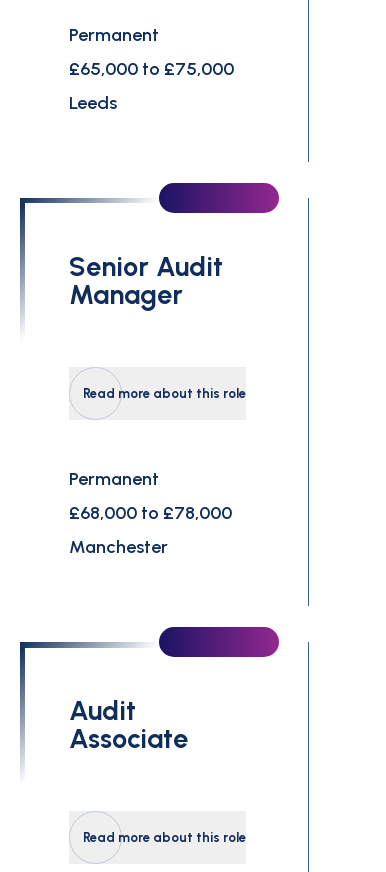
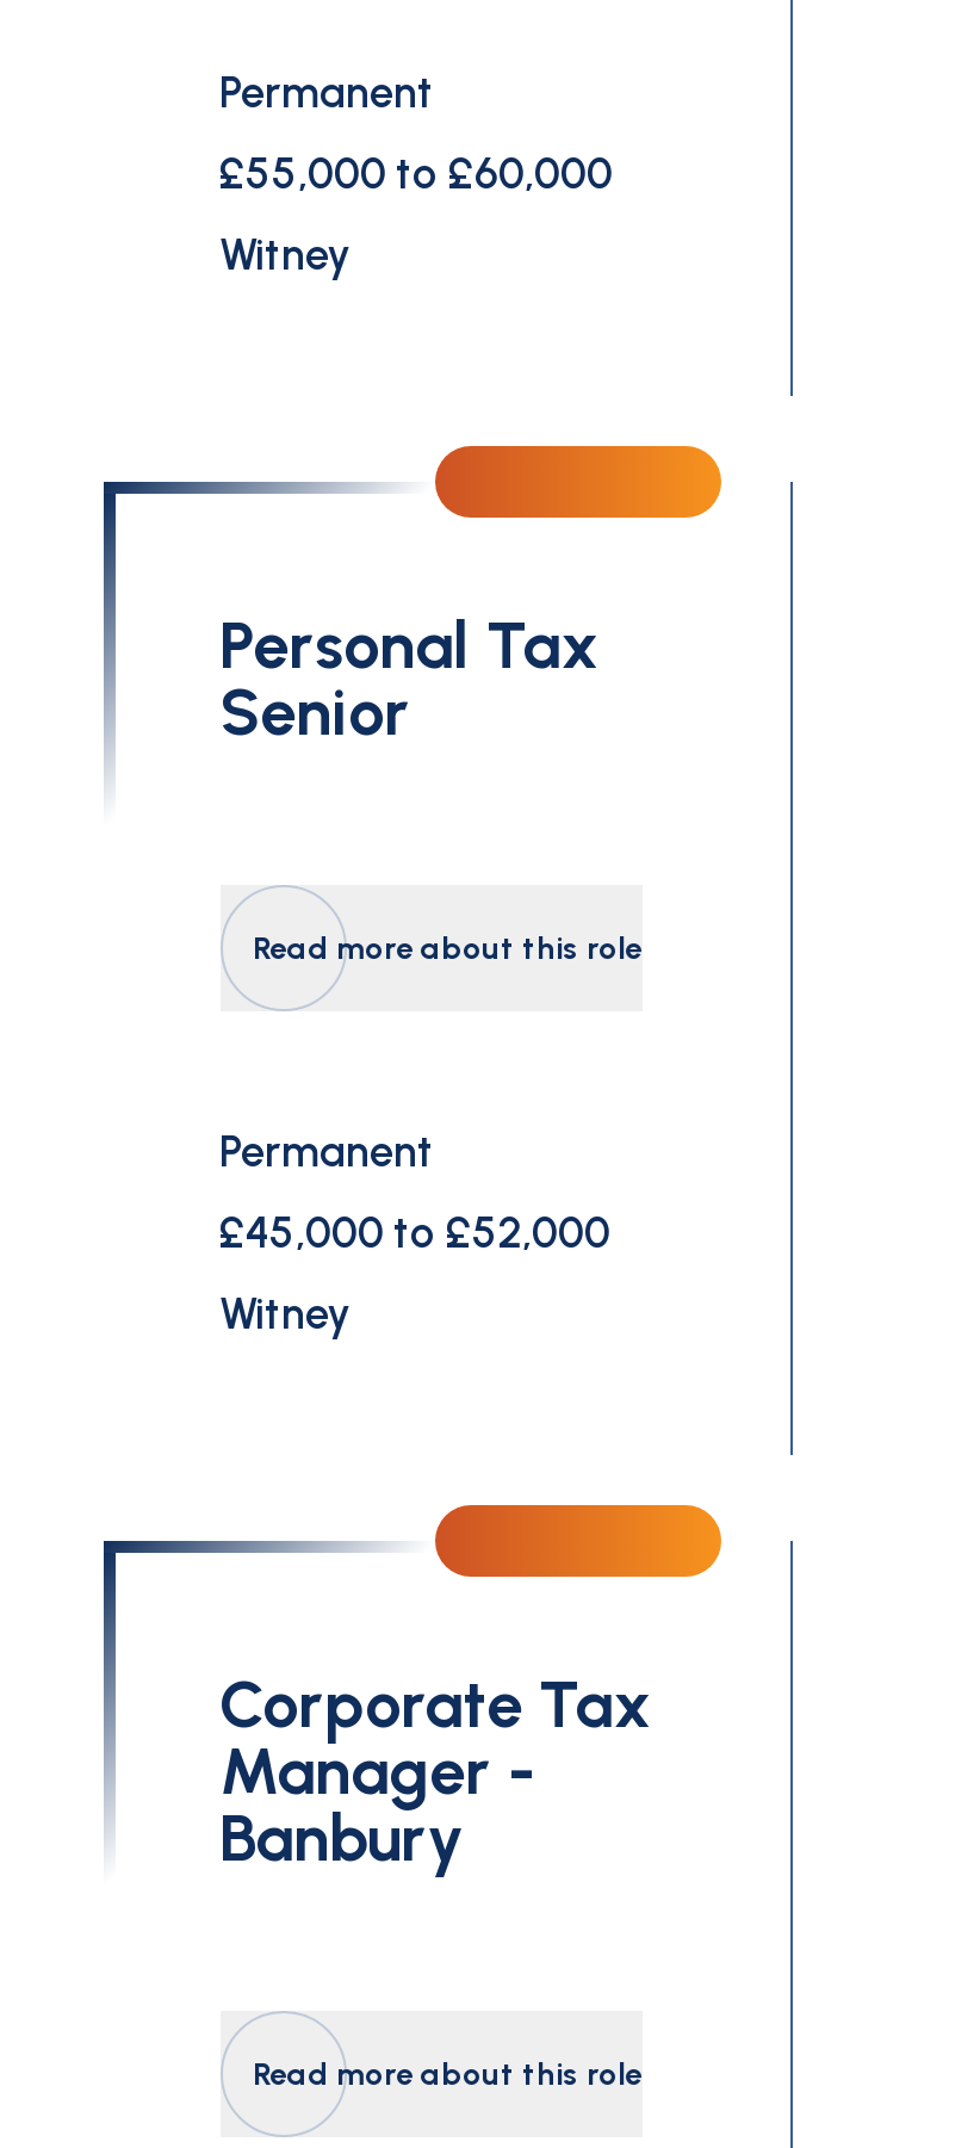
[68,58,233,80] £65,000 to £75,000 -> [219,147,613,199] £55,000 to £60,000
[68,92,116,114] Leeds -> [219,228,351,281] Witney
[68,182,280,311] [image] | Senior Audit | Manager -> [219,444,724,750] [image] | Personal Tax | Senior
[68,502,231,524] £68,000 to £78,000 -> [219,1207,610,1260] £45,000 to £52,000
[68,536,167,558] Manchester -> [219,1289,351,1341] Witney
[68,626,280,755] [image] | Audit | Associate -> [219,1503,724,1878] [image] | Corporate Tax | Manager - | Banbury

